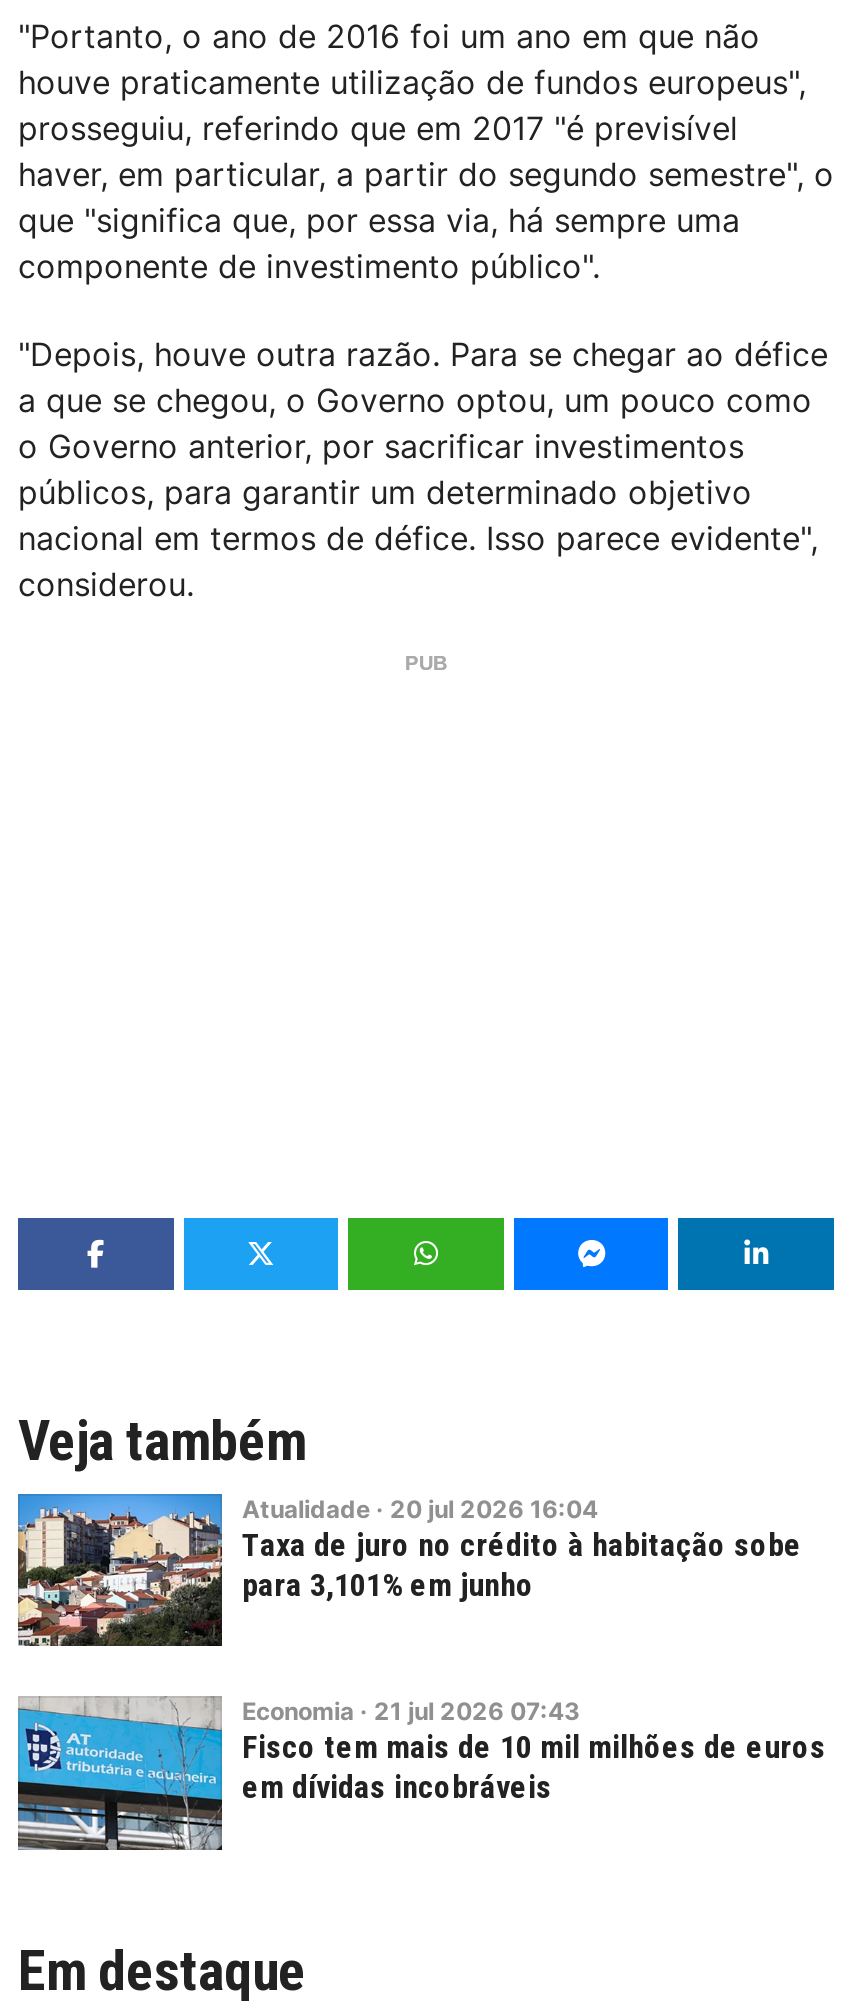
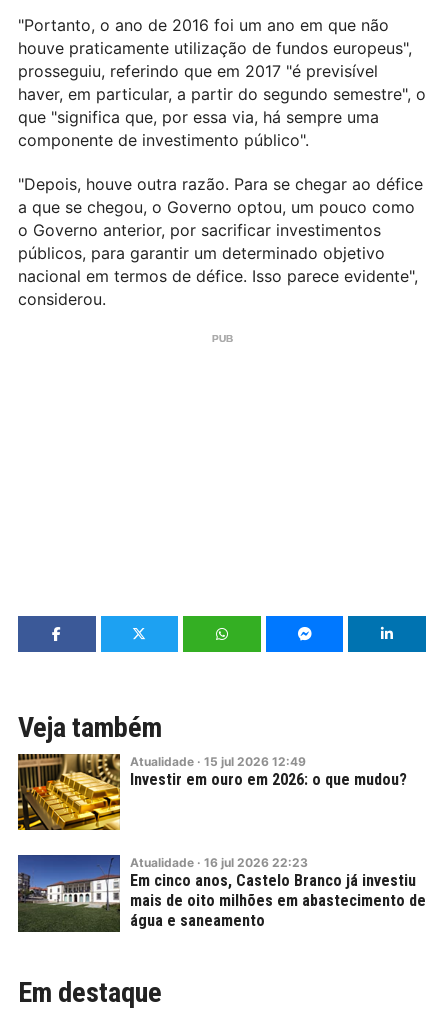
[16,1492,802,1648] [image] | Atualidade · 20 jul 2026 16:04 | Taxa de juro no crédito à habitação sobe | para 3,101% em junho -> [17,753,407,831] [image] | Atualidade · 15 jul 2026 12:49 | Investir em ouro em 2026: o que mudou?
[16,1696,826,1852] [image] | Economia · 21 jul 2026 07:43 | Fisco tem mais de 10 mil milhões de euros | em dívidas incobráveis -> [17,855,426,933] [image] | Atualidade · 16 jul 2026 22:23 | Em cinco anos, Castelo Branco já investiu | mais de oito milhões em abastecimento de | água e saneamento

